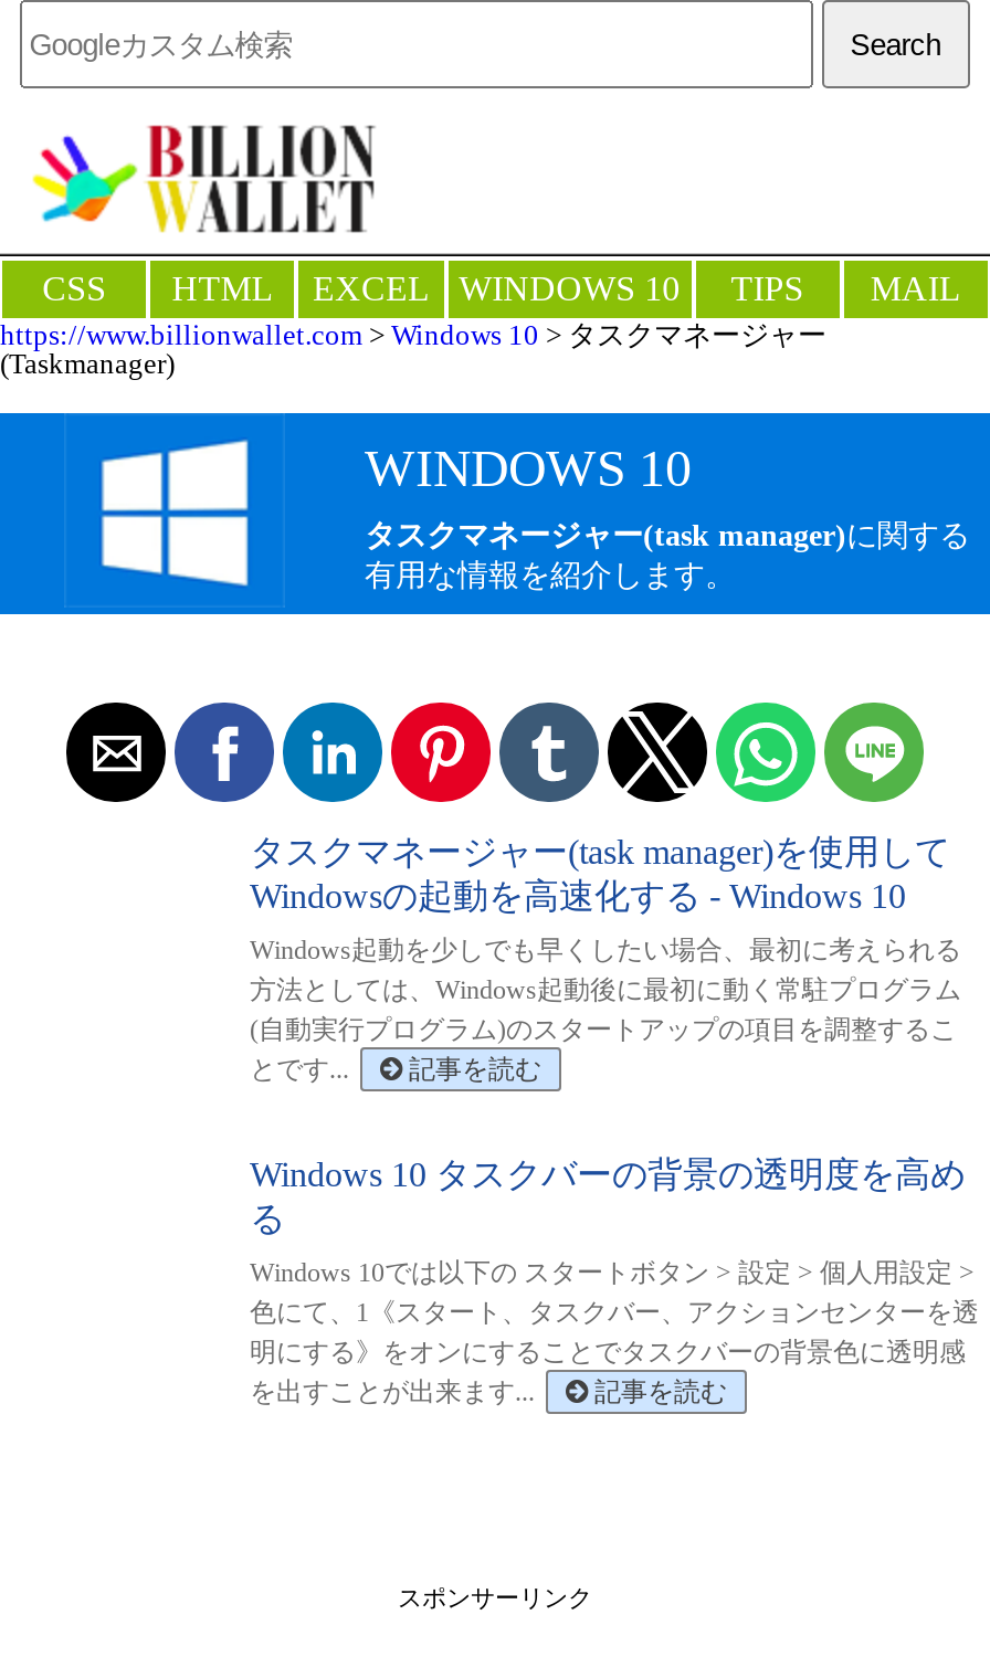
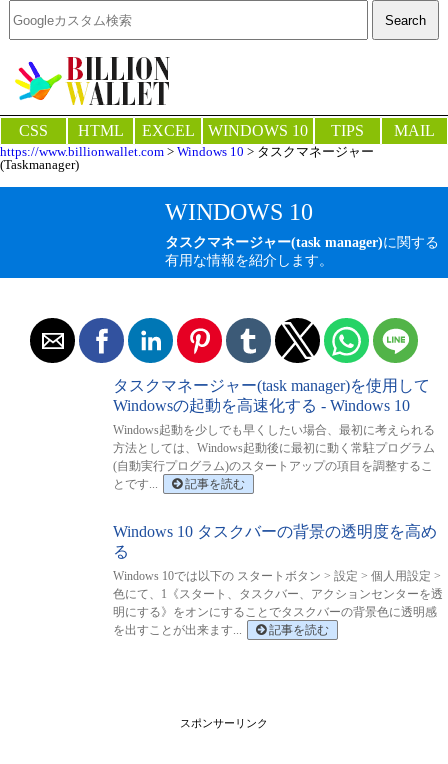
[99,437,250,588] [image] -> none

